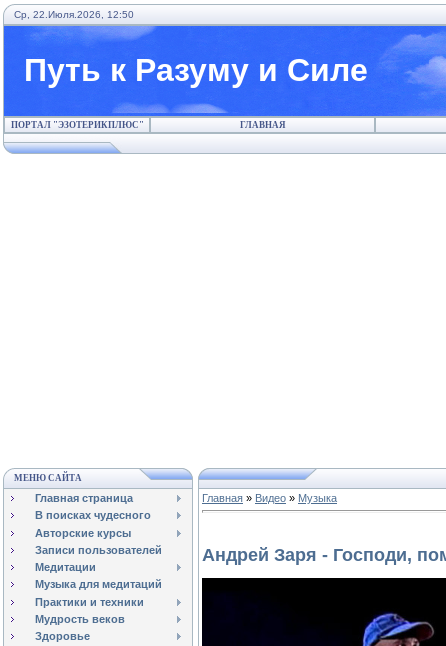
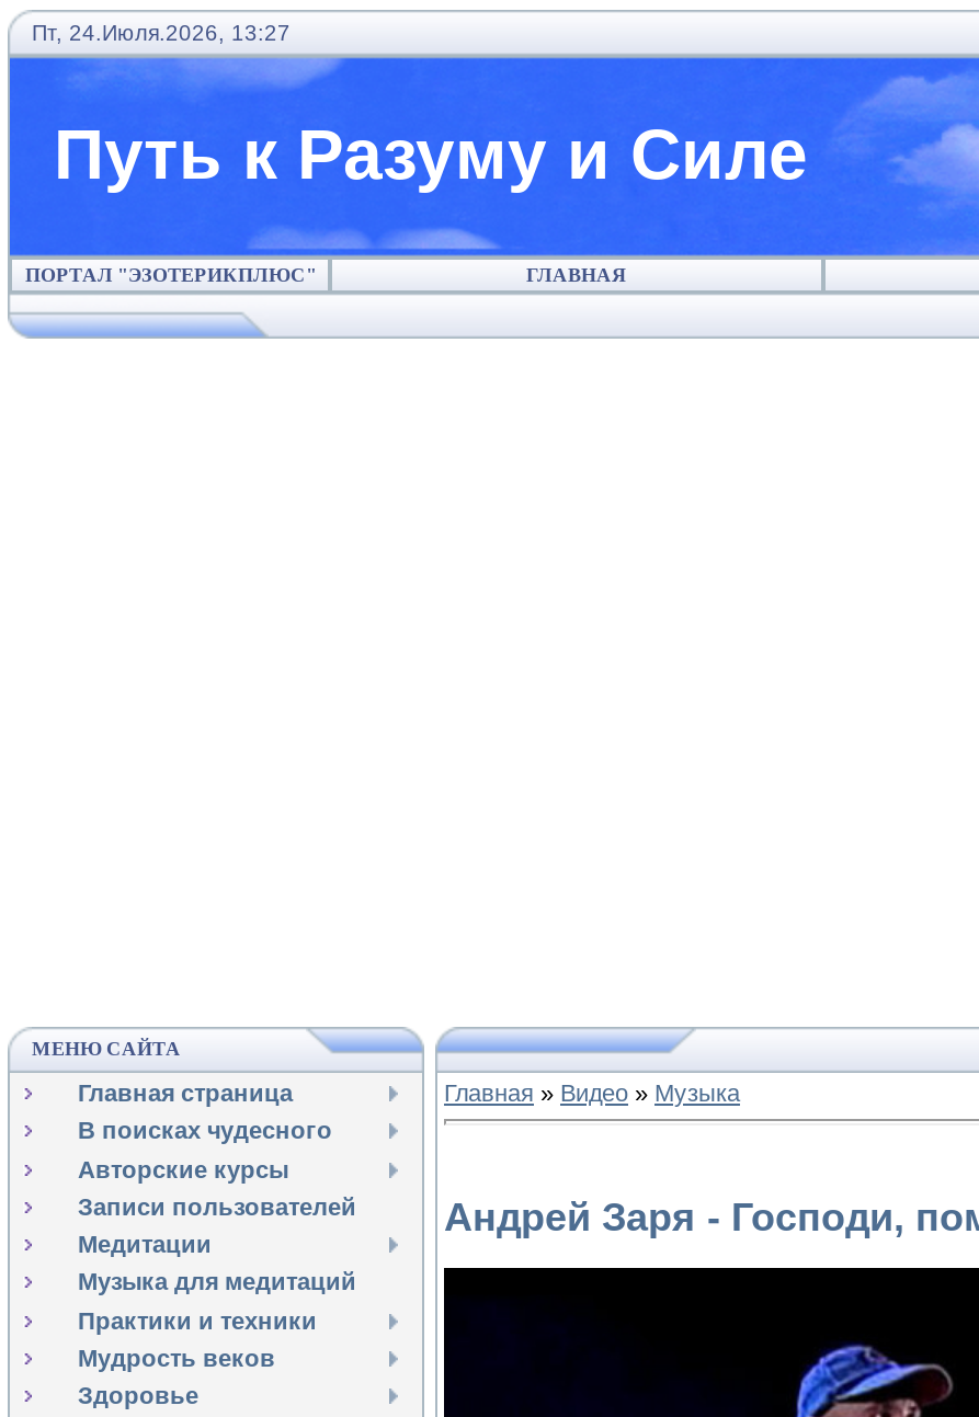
[14,9,134,20] Ср, 22.Июля.2026, 12:50 -> [32,21,291,45] Пт, 24.Июля.2026, 13:27

